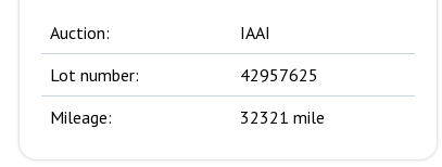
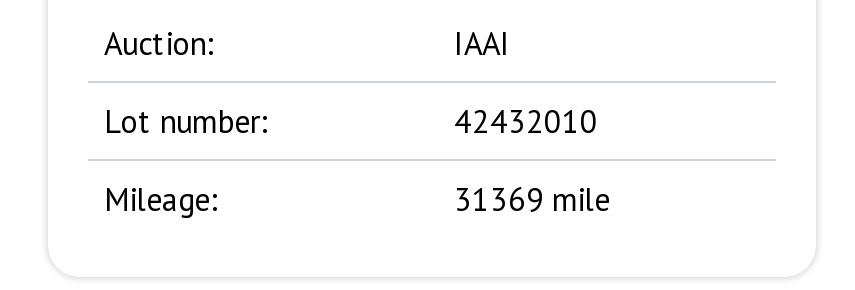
[240,64,318,86] 42957625 -> [454,101,598,141] 42432010
[240,106,325,128] 32321 mile -> [454,179,610,219] 31369 mile

